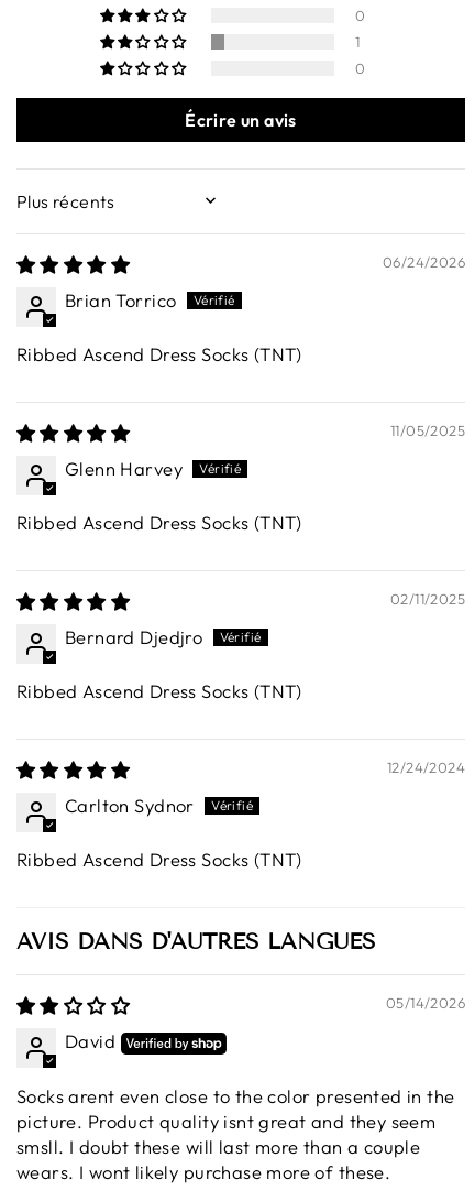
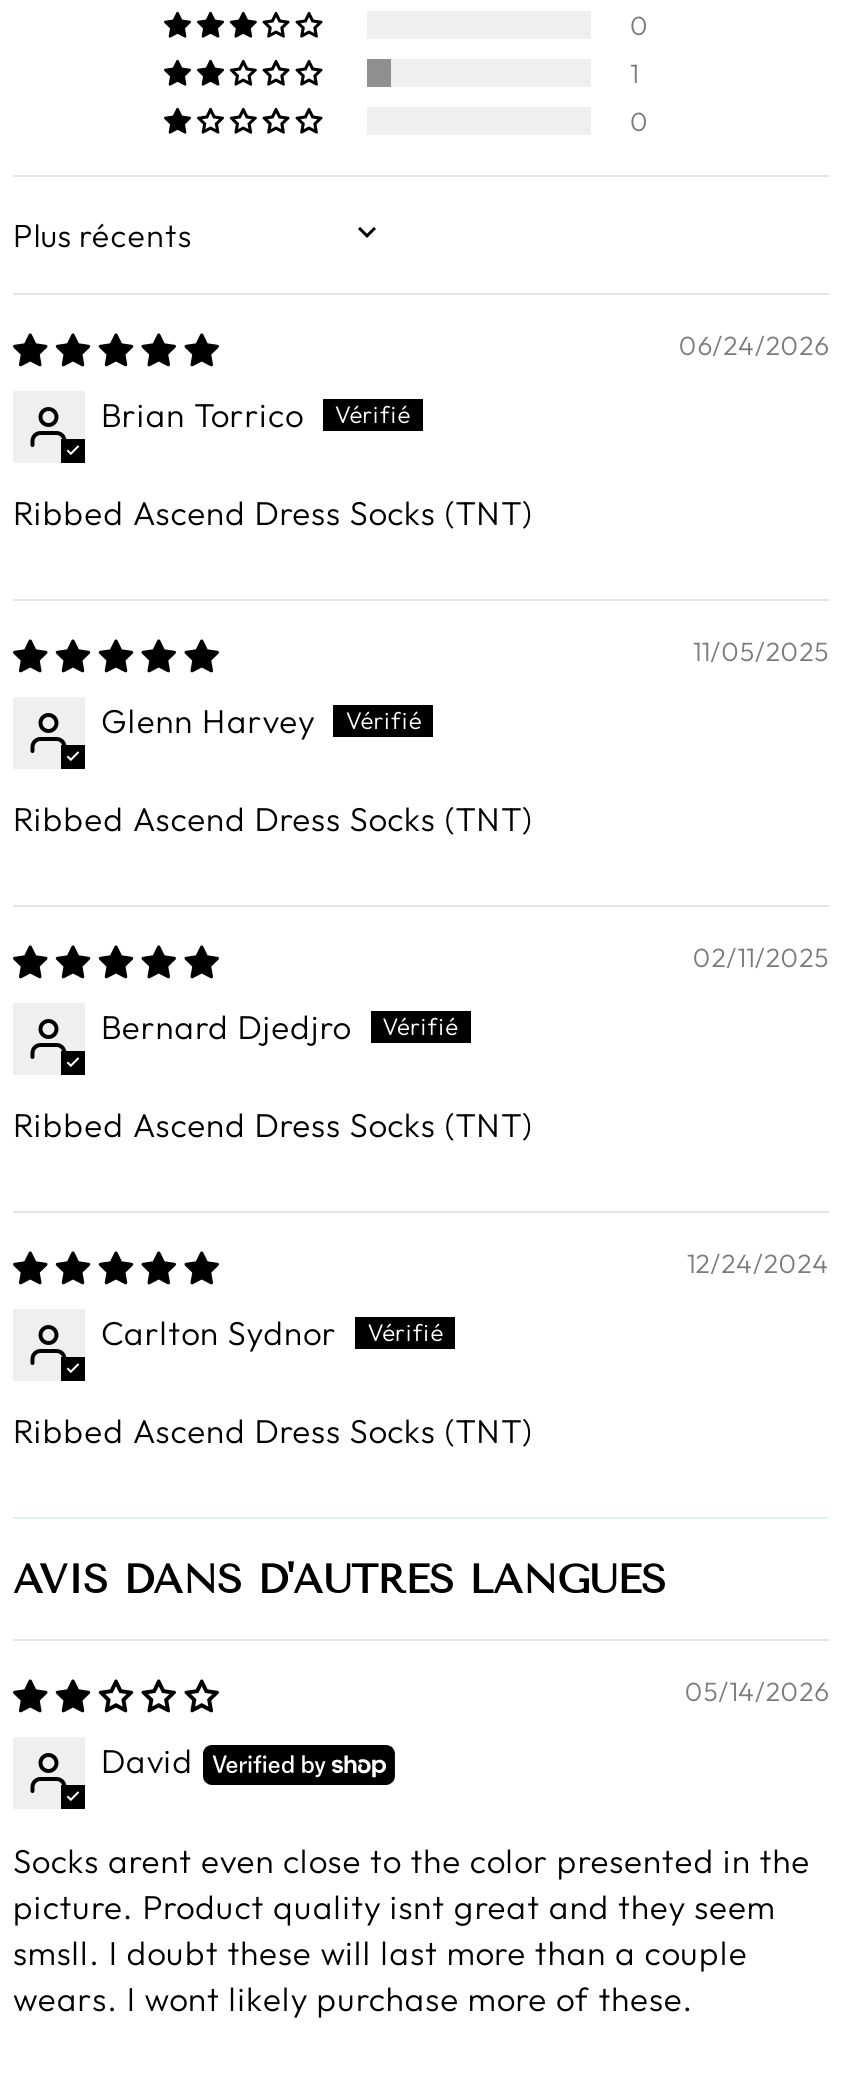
[185,109,297,131] Écrire un avis -> none

